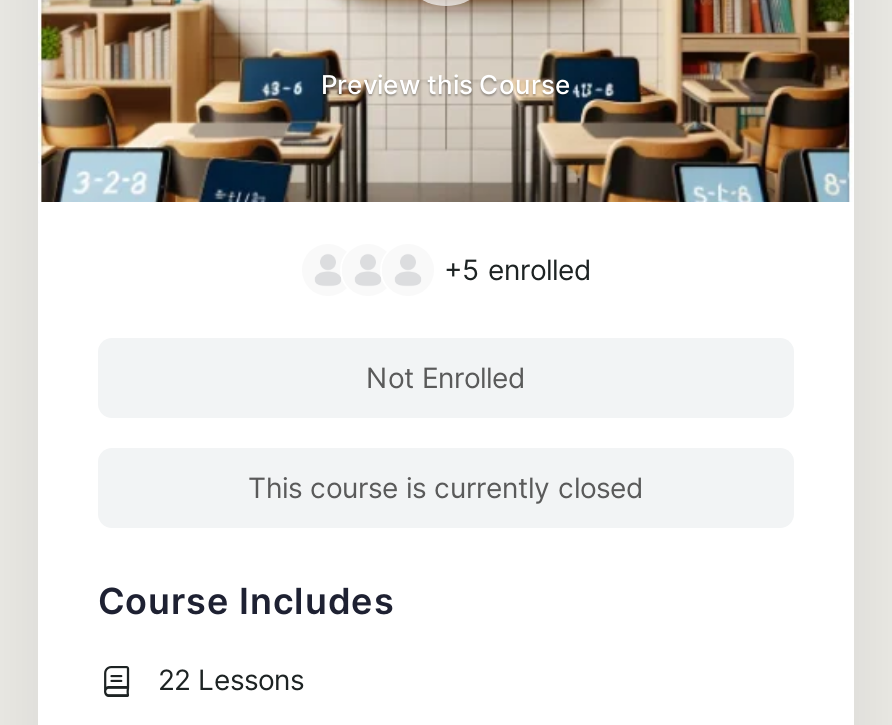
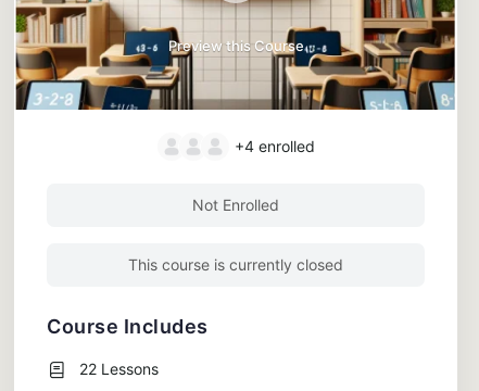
[444,253,592,287] +5 enrolled -> [235,137,315,156] +4 enrolled

